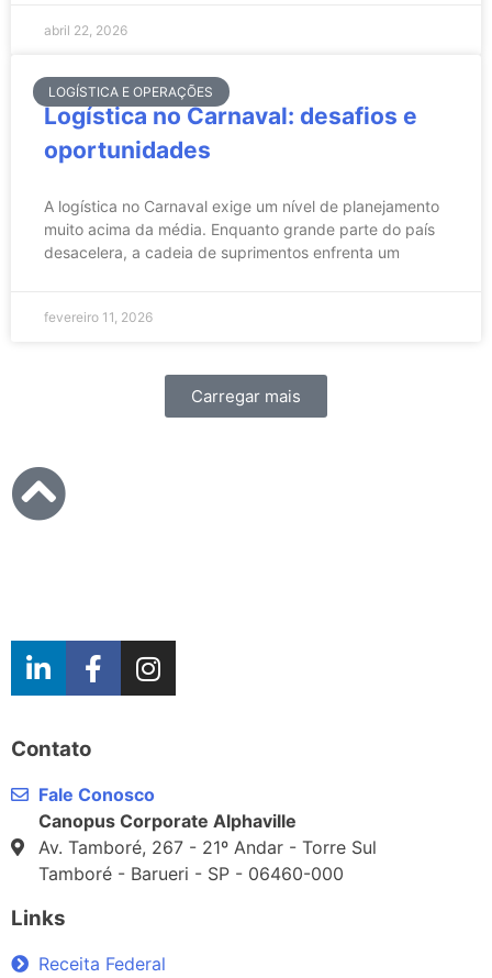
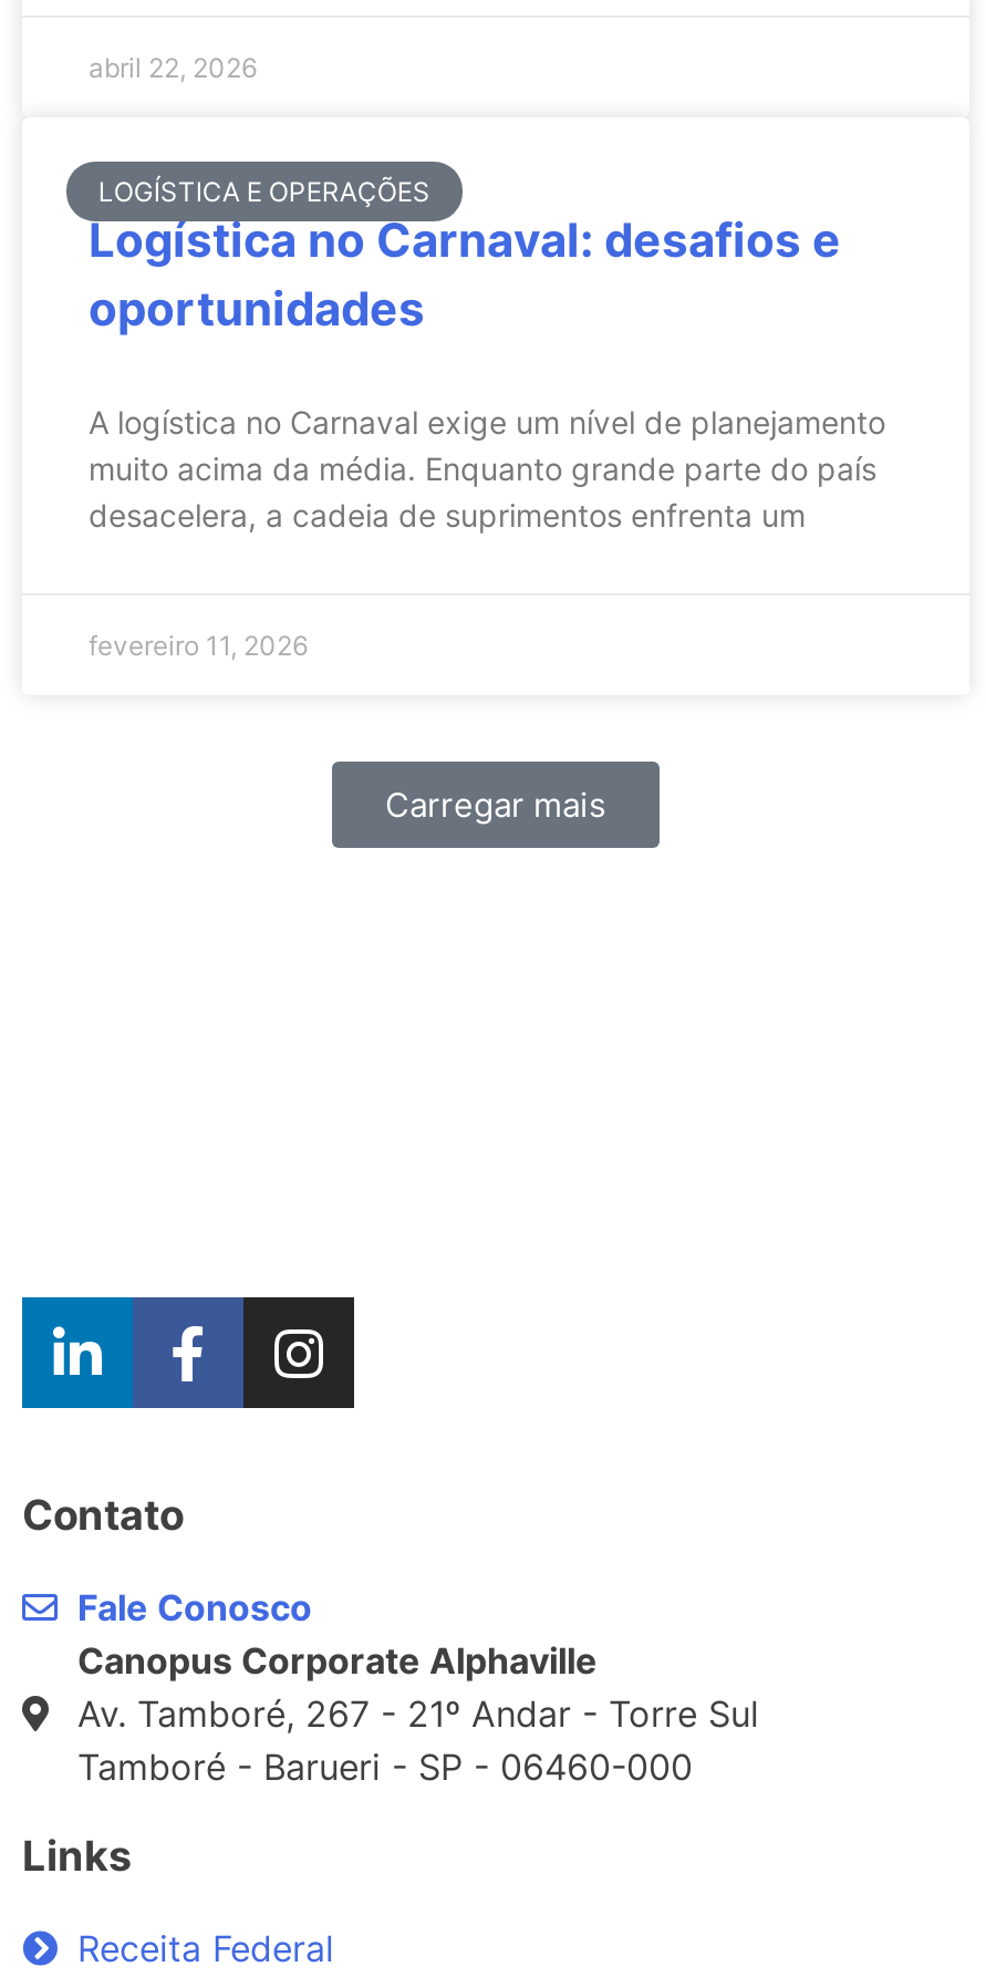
[11,466,67,521] [image] -> none

